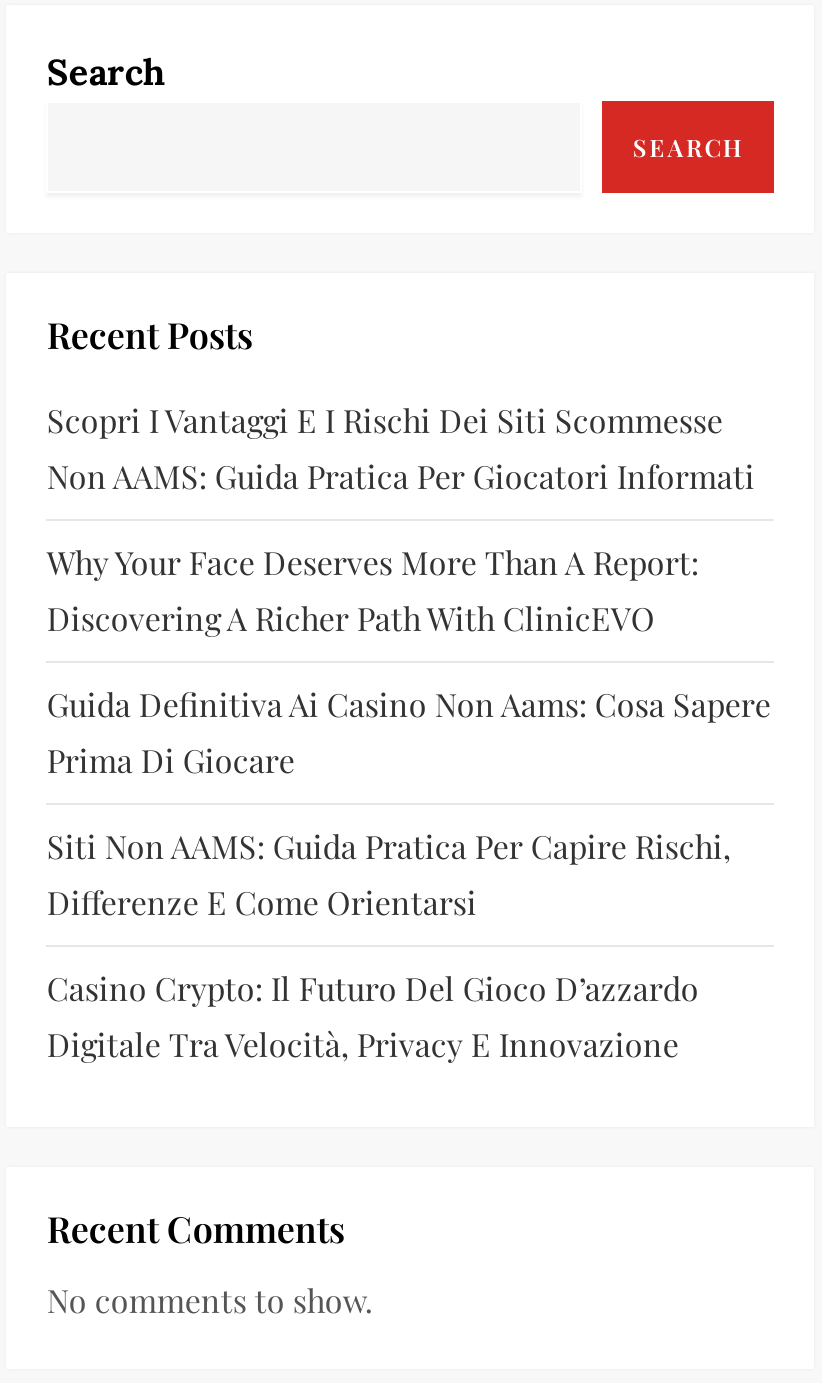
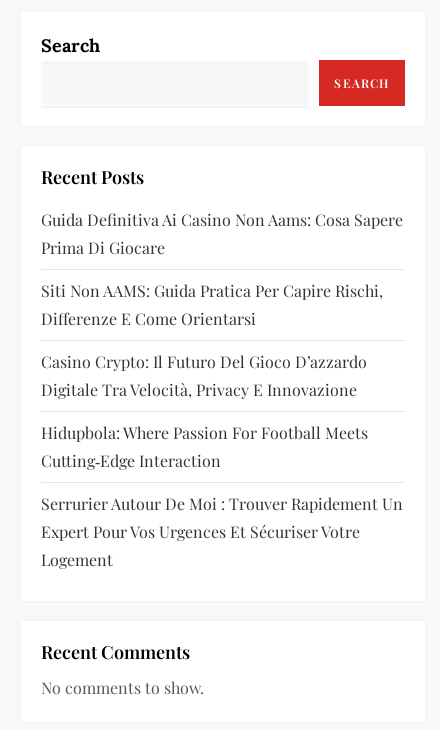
[47,399,755,639] Scopri I Vantaggi E I Rischi Dei Siti Scommesse | Non AAMS: Guida Pratica Per Giocatori Informati | Why Your Face Deserves More Than A Report: | Discovering A Richer Path With ClinicEVO -> none
moved [47,683,771,1065] -> [41,209,403,400]: Guida Definitiva Ai Casino Non Aams: Cosa Sapere | Prima Di Giocare | Siti Non AAMS: Guida Pratica Per Capire Rischi, | Differenze E Come Orientarsi | Casino Crypto: Il Futuro Del Gioco D’azzardo | Digitale Tra Velocità, Privacy E Innovazione
none -> [41,422,403,570] Hidupbola: Where Passion For Football Meets | Cutting‑Edge Interaction | Serrurier Autour De Moi : Trouver Rapidement Un | Expert Pour Vos Urgences Et Sécuriser Votre | Logement

